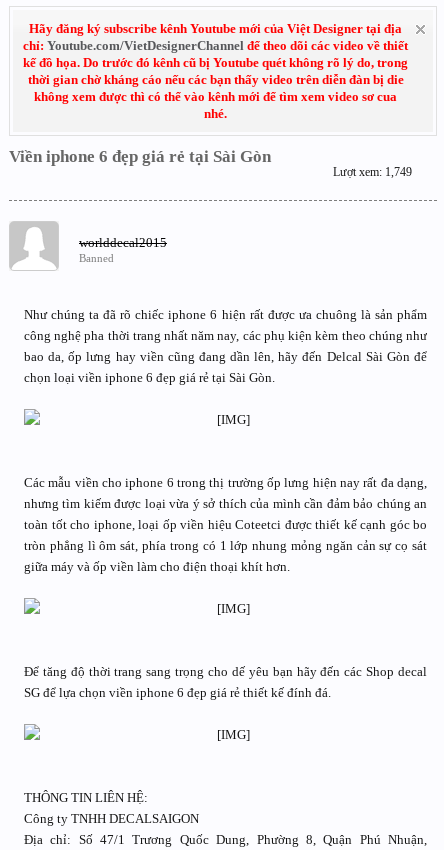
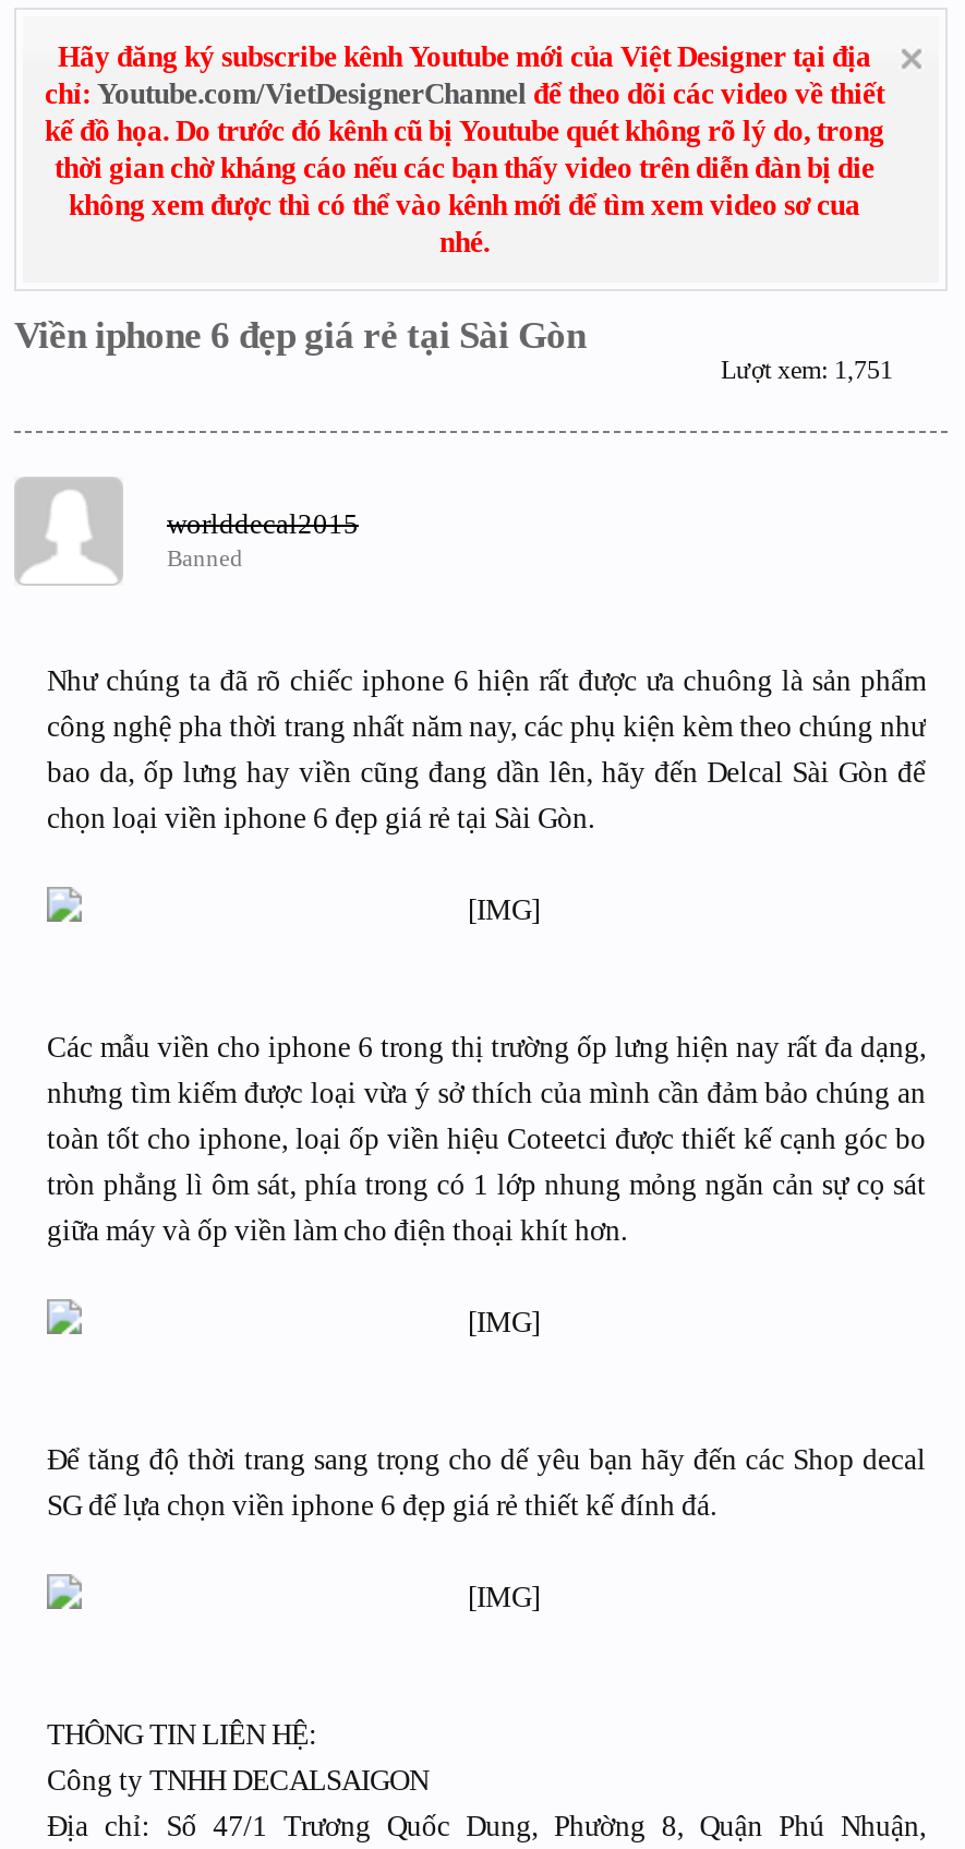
[333,165,412,179] Lượt xem: 1,749 -> [721,355,893,385] Lượt xem: 1,751

